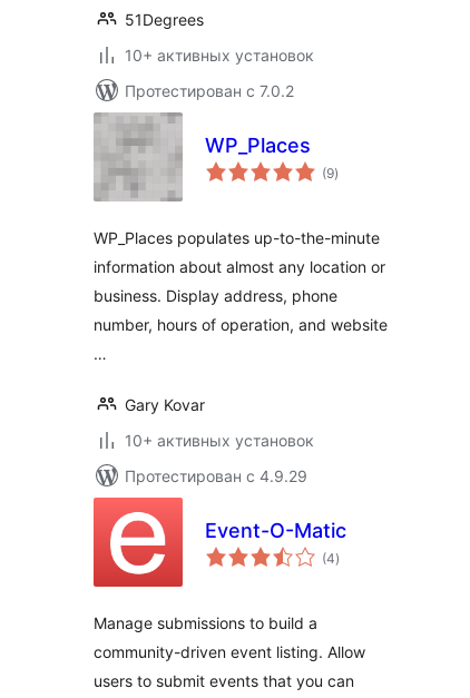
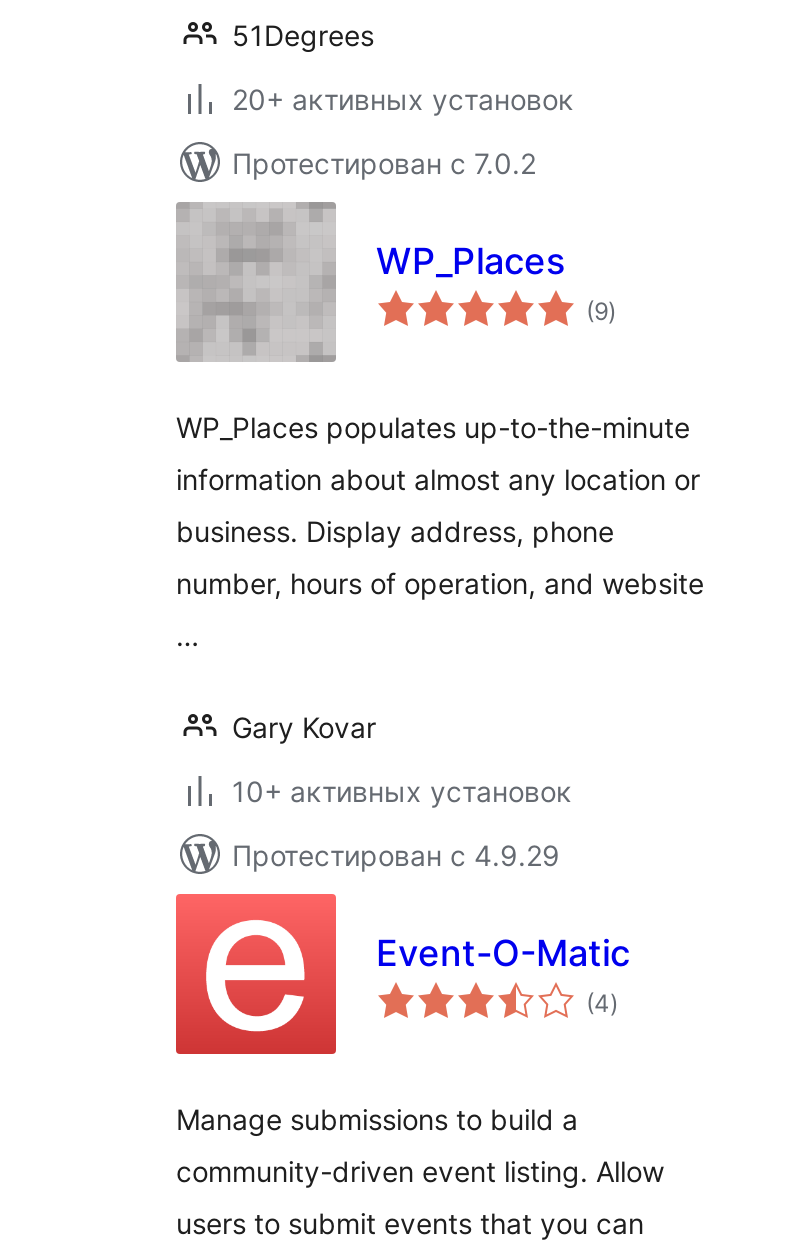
[125,46,314,65] 10+ активных установок -> [232,82,574,116] 20+ активных установок

